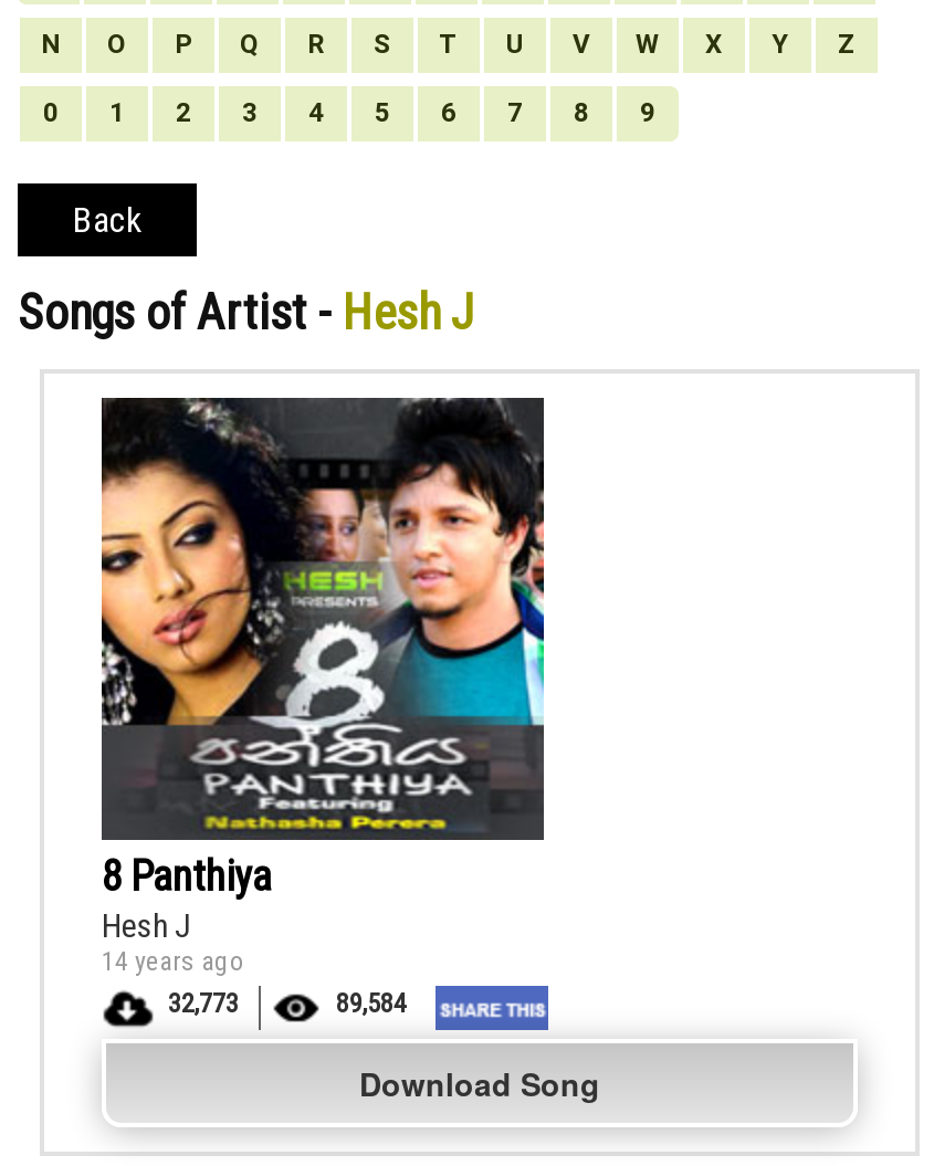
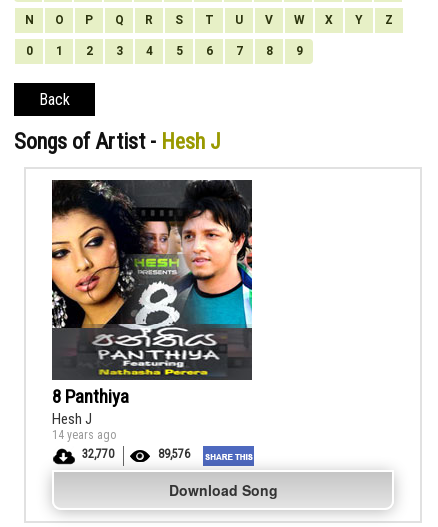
[168,988,239,1019] 32,773 -> [82,447,114,461] 32,770
[336,988,407,1019] 89,584 -> [158,447,190,461] 89,576

